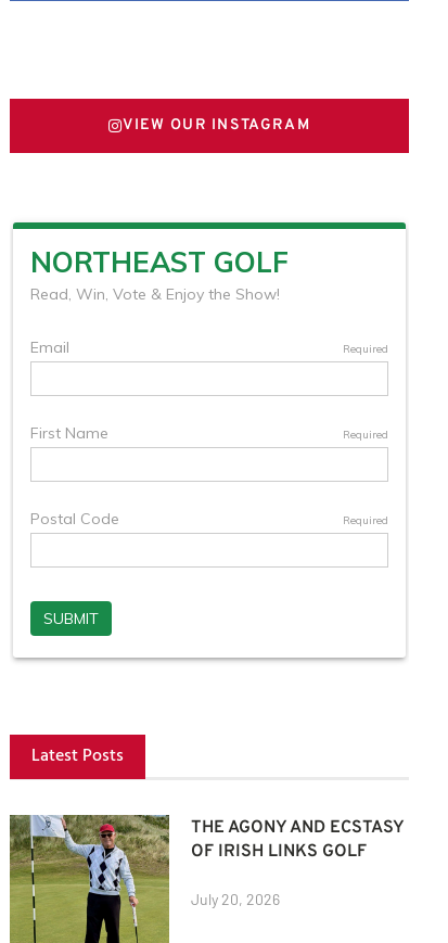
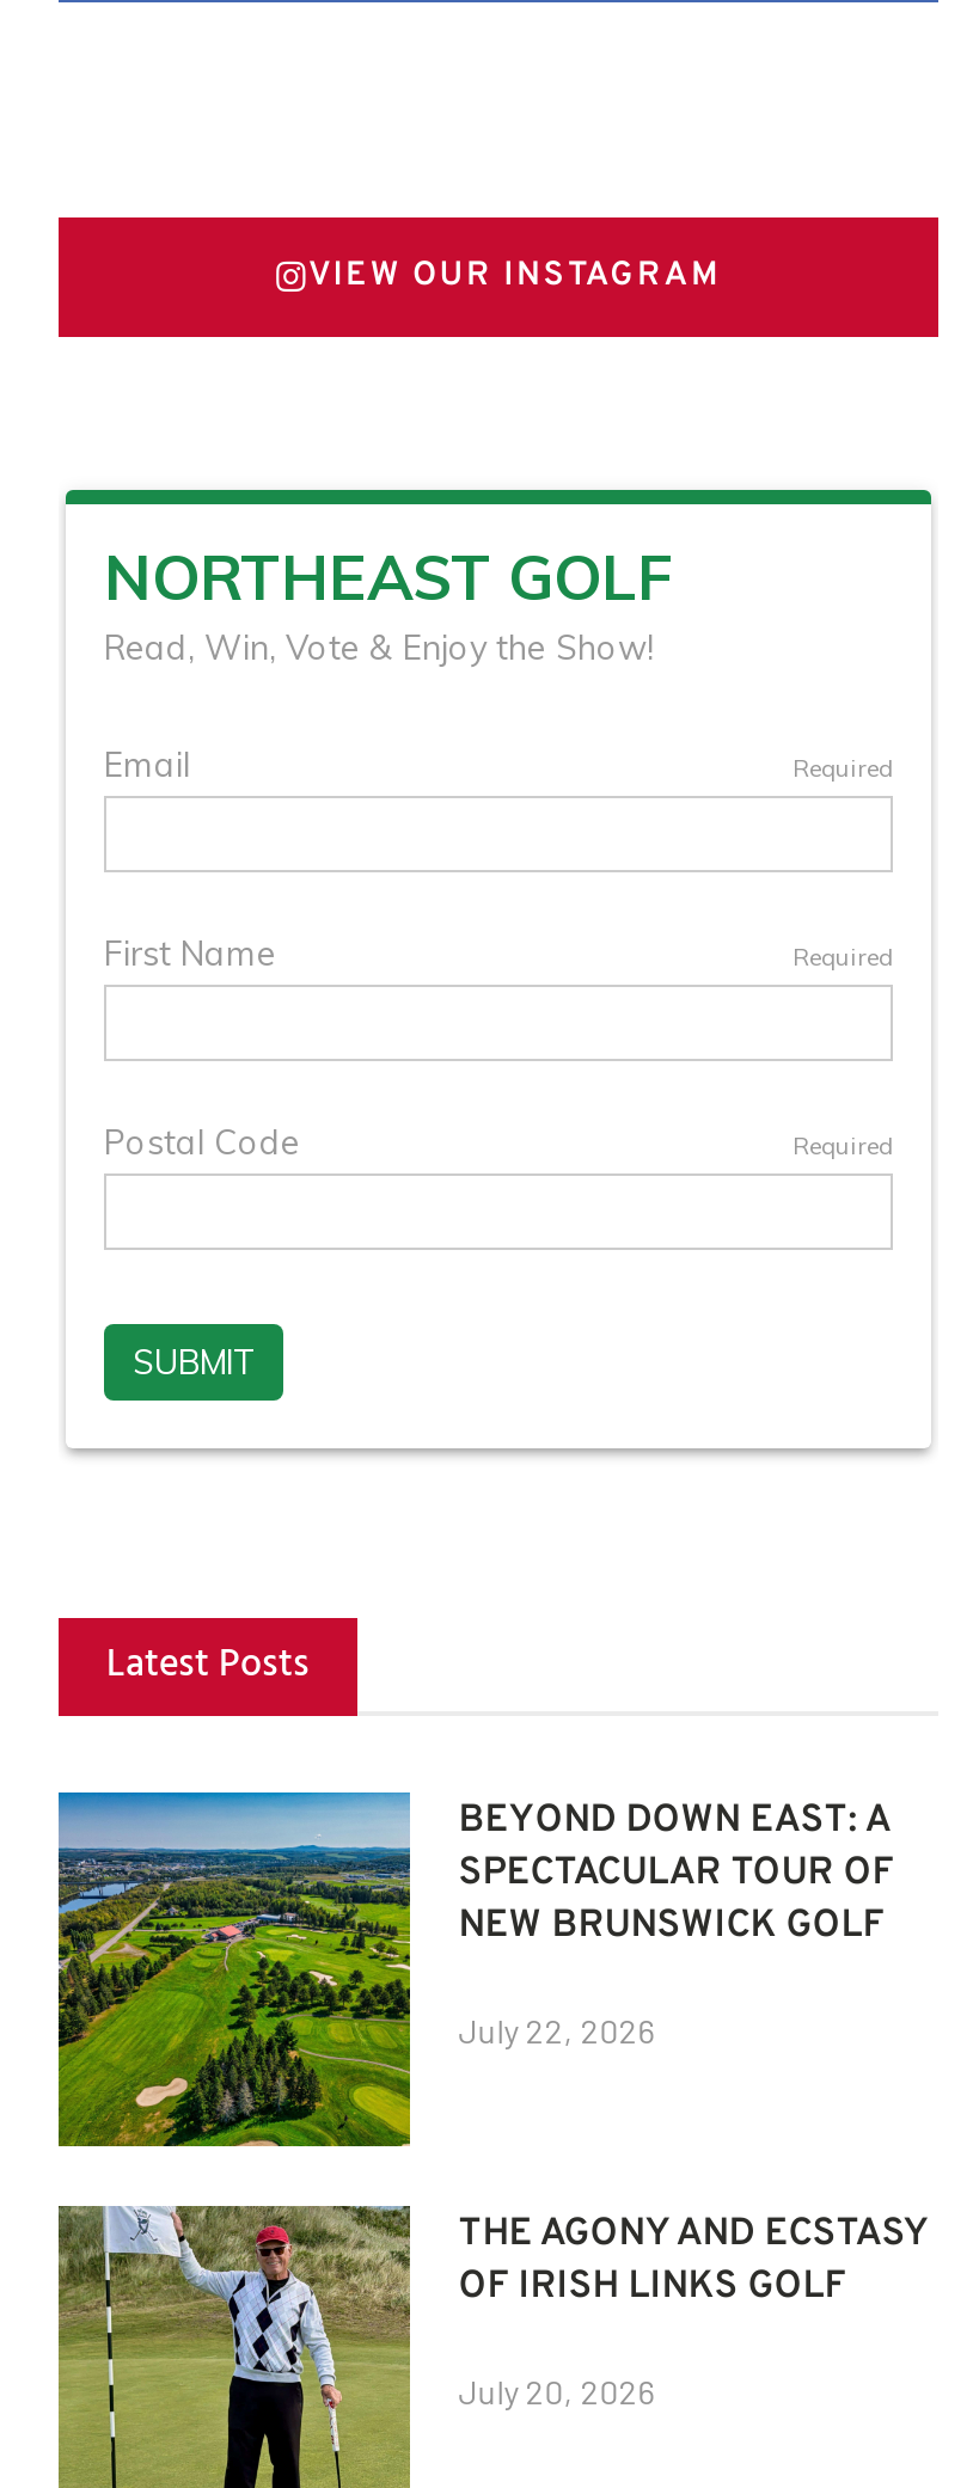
none -> [56,1790,893,2149] [image] | BEYOND DOWN EAST: A | SPECTACULAR TOUR OF | NEW BRUNSWICK GOLF | July 22, 2026

